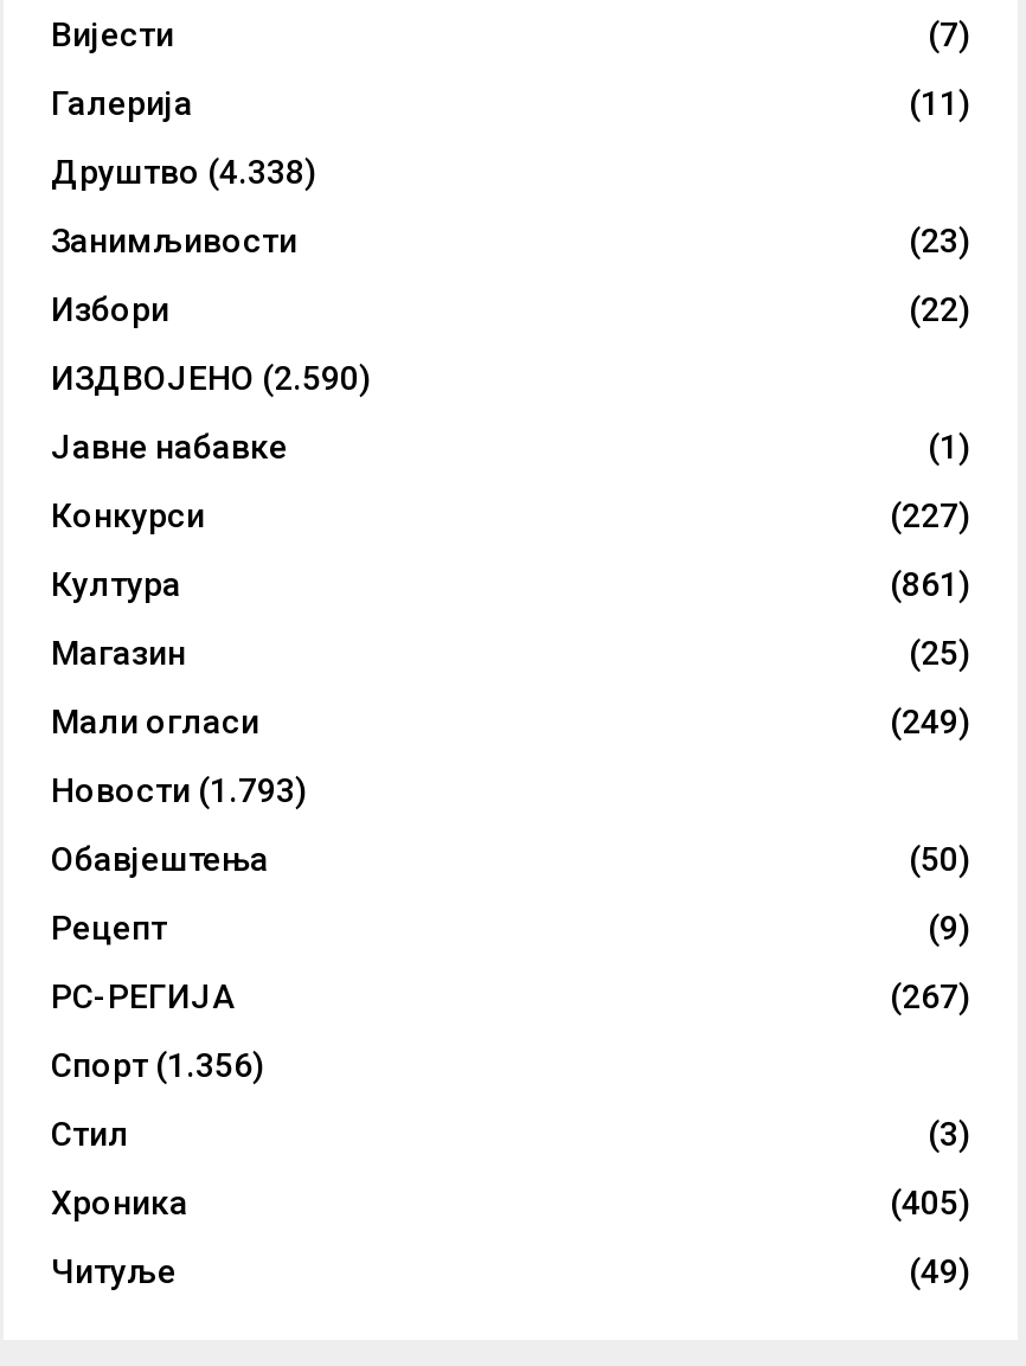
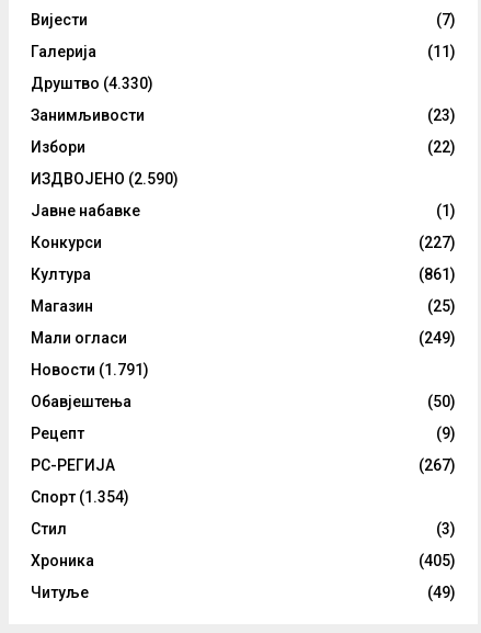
[51,152,316,190] Друштво (4.338) -> [31,74,153,92] Друштво (4.330)
[51,771,307,809] Новости (1.793) -> [31,361,149,378] Новости (1.791)
[51,1046,264,1084] Спорт (1.356) -> [31,488,129,506] Спорт (1.354)

